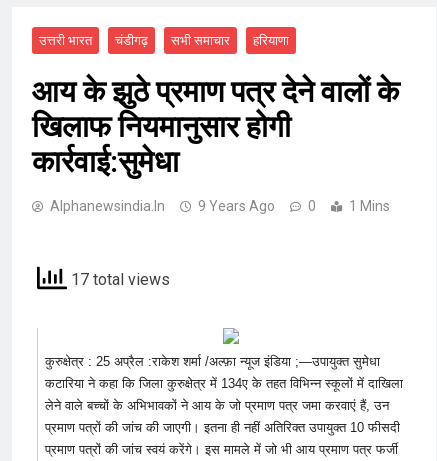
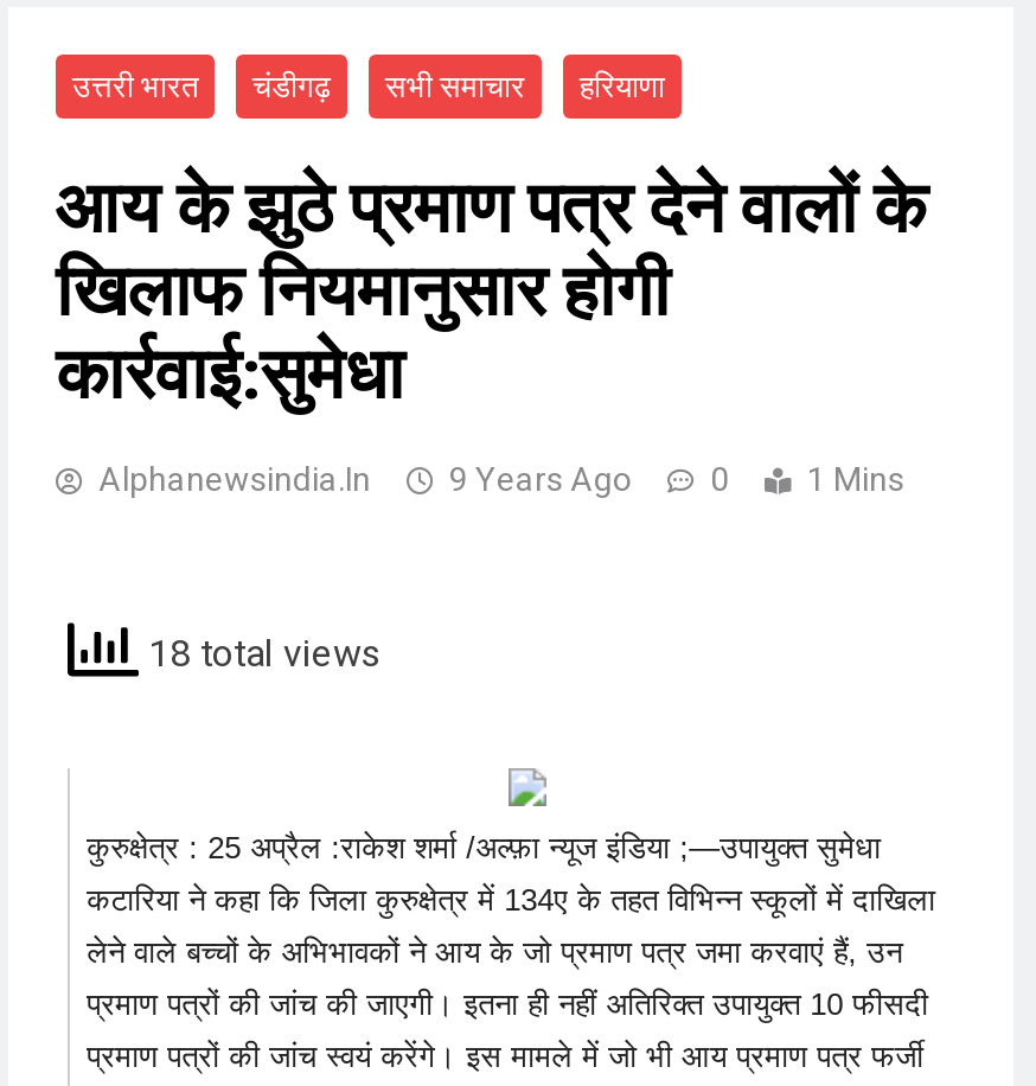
[67,270,170,289] 17 total views -> [139,633,383,678] 18 total views

